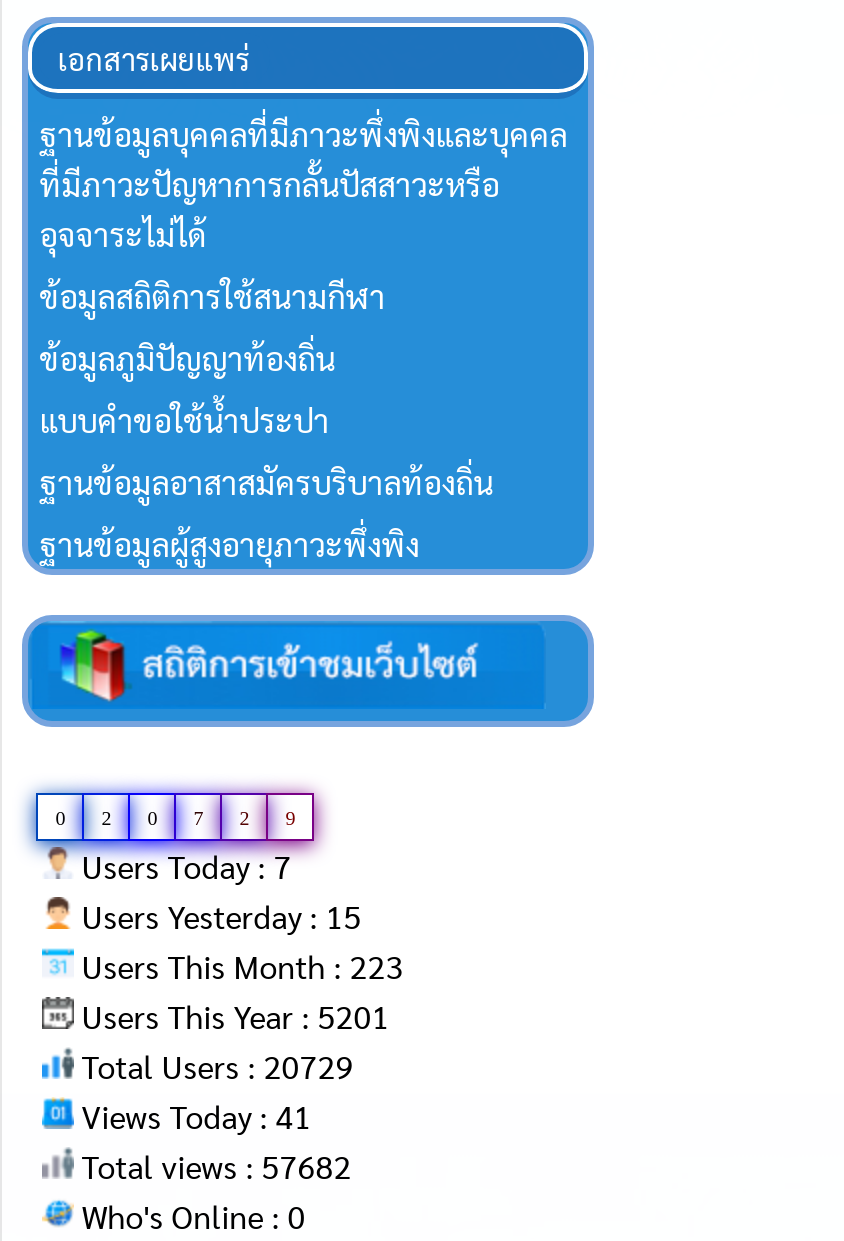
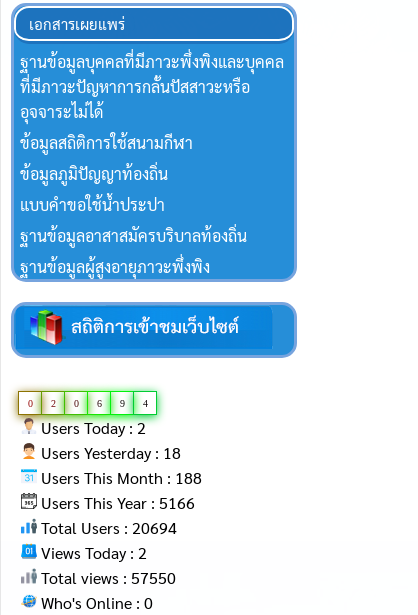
[193,806,249,828] 7 | 2 -> [97,397,102,408] 6
[73,844,403,1186] Users Today : 7 | Users Yesterday : 15 | Users This Month : 223 | Users This Year : 5201 | Total Users : 20729 | Views Today : 41 | Total views : 57682 -> [37,397,202,587] 4 | Users Today : 2 | Users Yesterday : 18 | Users This Month : 188 | Users This Year : 5166 | Total Users : 20694 | Views Today : 2 | Total views : 57550

